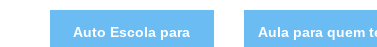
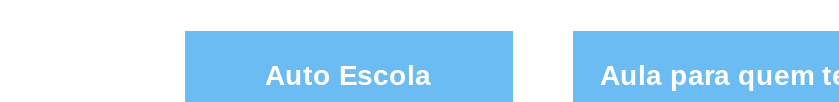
[73,24,190,40] Auto Escola para -> [265,60,431,92] Auto Escola

